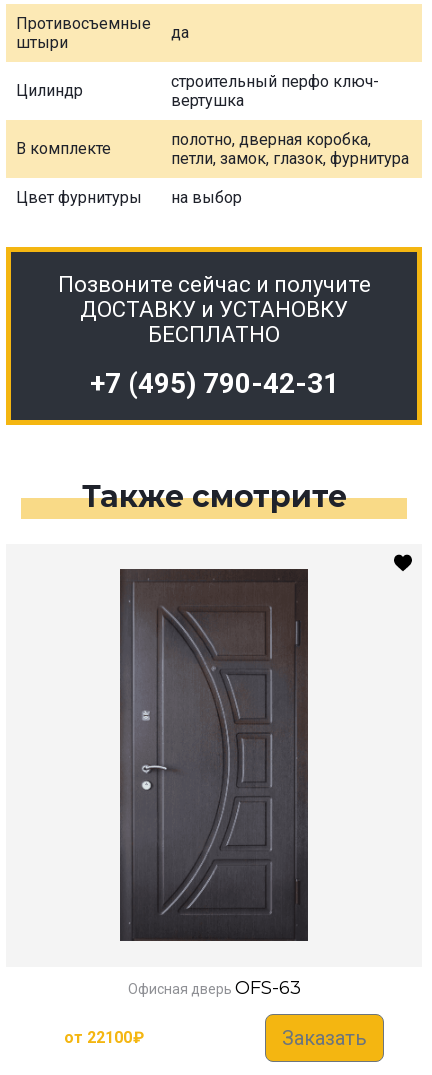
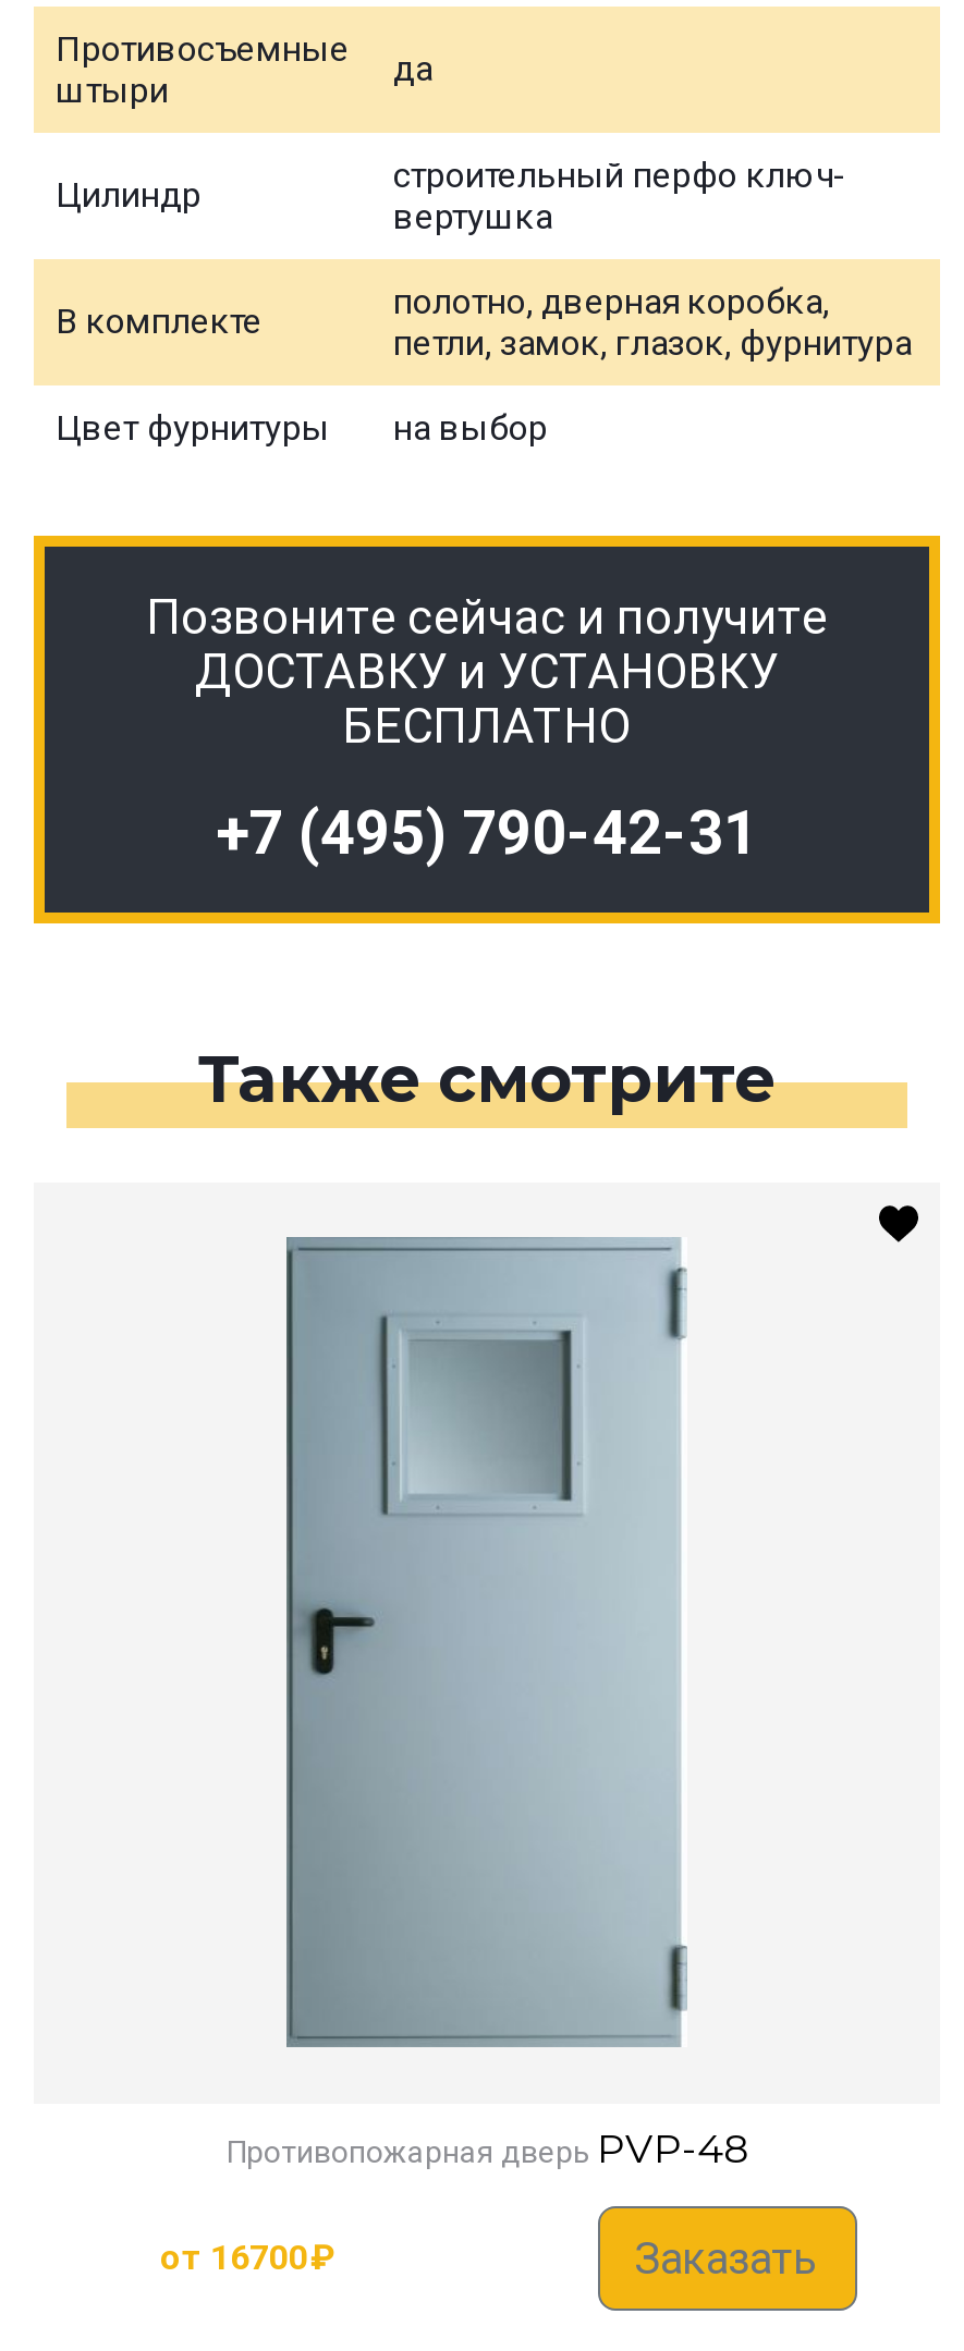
[119,568,309,999] [image] | Офисная дверь OFS-63 -> [227,1237,747,2173] [image] | Противопожарная дверь PVP-48
[64,1028,144,1047] от 22100₽ -> [160,2237,334,2278] от 16700₽

